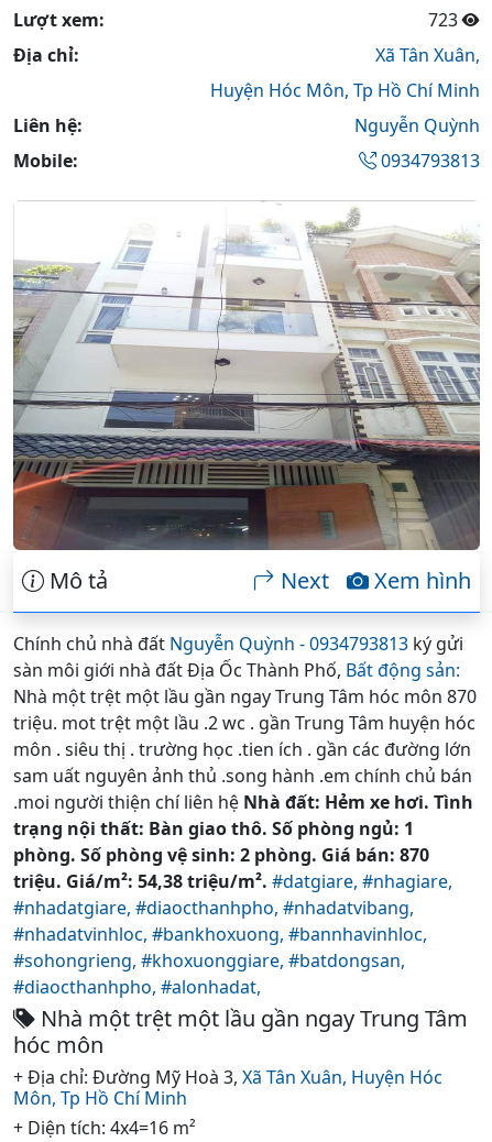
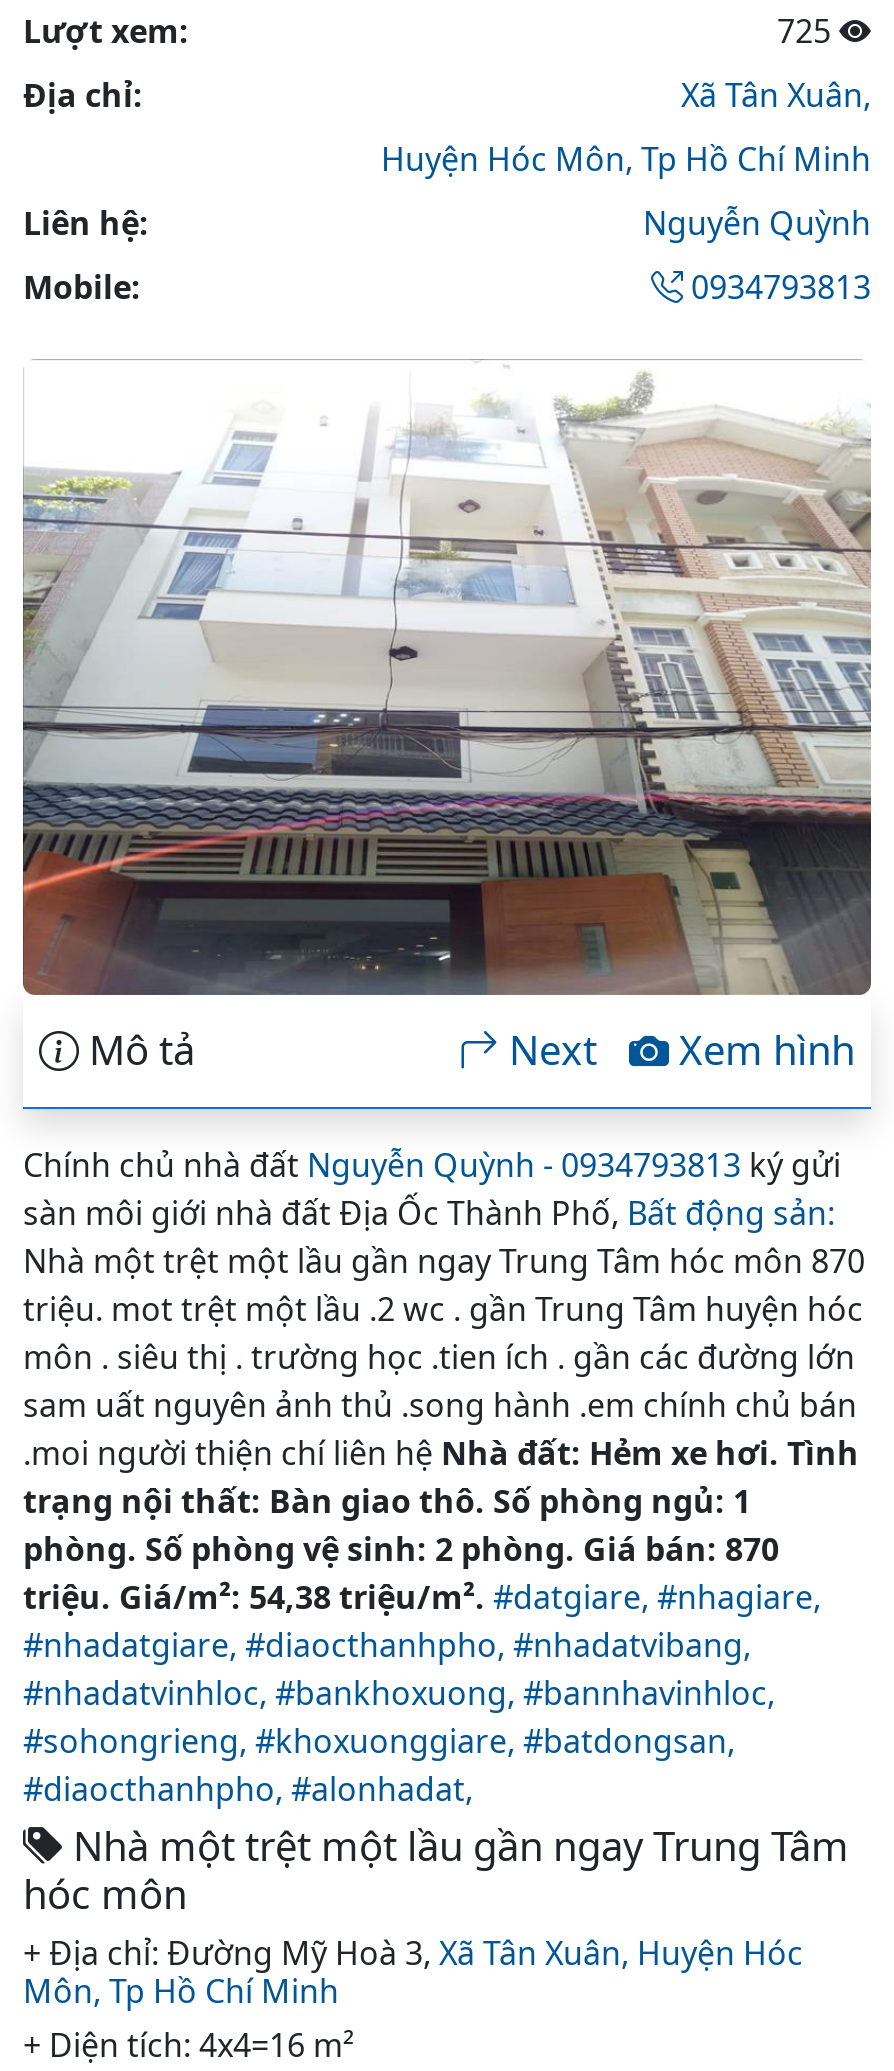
[428,8,462,32] 723 -> [777,9,839,53] 725

